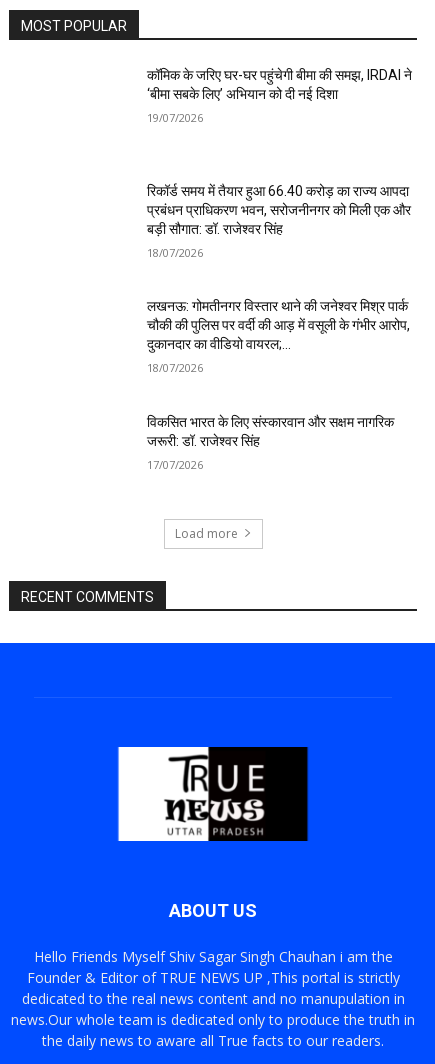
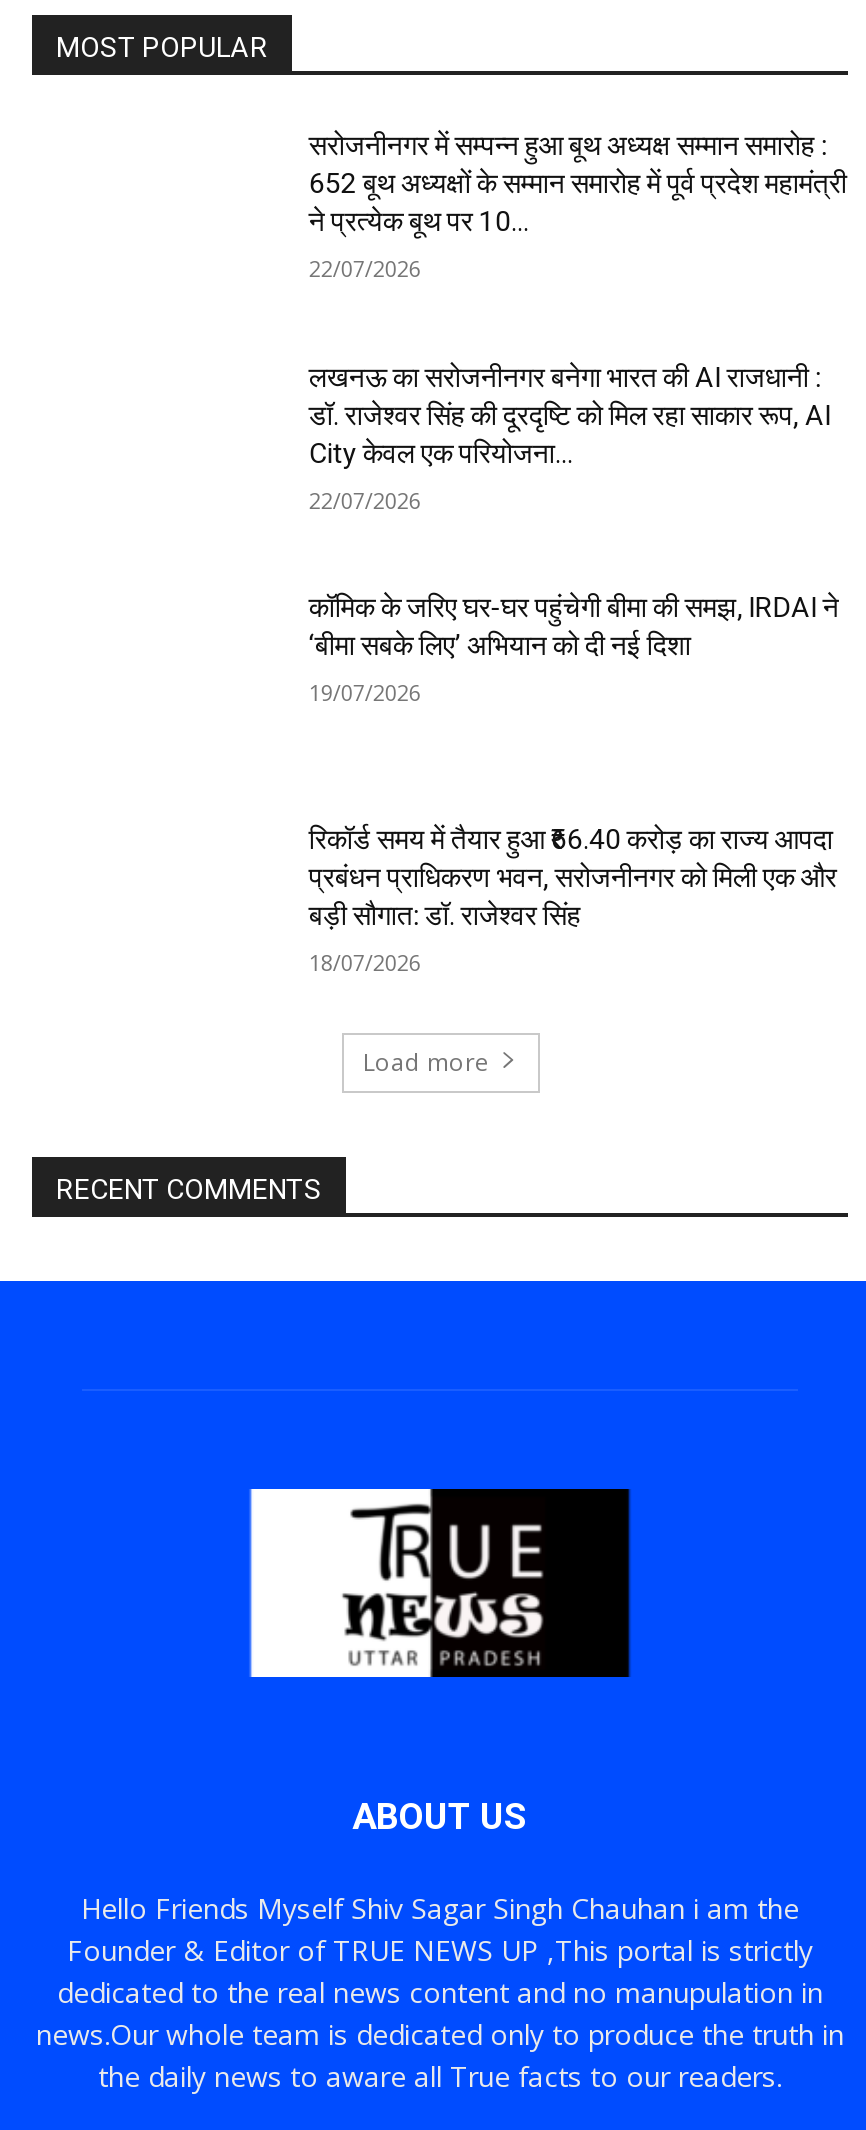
none -> [309,129,847,514] सरोजनीनगर में सम्पन्न हुआ बूथ अध्यक्ष सम्मान समारोह : | 652 बूथ अध्यक्षों के सम्मान समारोह में पूर्व प्रदेश महामंत्री | ने प्रत्येक बूथ पर 10... | 22/07/2026 | लखनऊ का सरोजनीनगर बनेगा भारत की AI राजधानी : | डॉ. राजेश्वर सिंह की दूरदृष्टि को मिल रहा साकार रूप, AI | City केवल एक परियोजना... | 22/07/2026
moved [147,67,412,260] -> [309,592,839,977]: कॉमिक के जरिए घर-घर पहुंचेगी बीमा की समझ, IRDAI ने | ‘बीमा सबके लिए’ अभियान को दी नई दिशा | 19/07/2026 | प्रबंधन प्राधिकरण भवन, सरोजनीनगर को मिली एक और | बड़ी सौगात: डॉ. राजेश्वर सिंह | 18/07/2026
[147,298,410,472] लखनऊ: गोमतीनगर विस्तार थाने की जनेश्वर मिश्र पार्क | चौकी की पुलिस पर वर्दी की आड़ में वसूली के गंभीर आरोप, | दुकानदार का वीडियो वायरल;... | 18/07/2026 | विकसित भारत के लिए संस्कारवान और सक्षम नागरिक | जरूरी: डॉ. राजेश्वर सिंह | 17/07/2026 -> none

